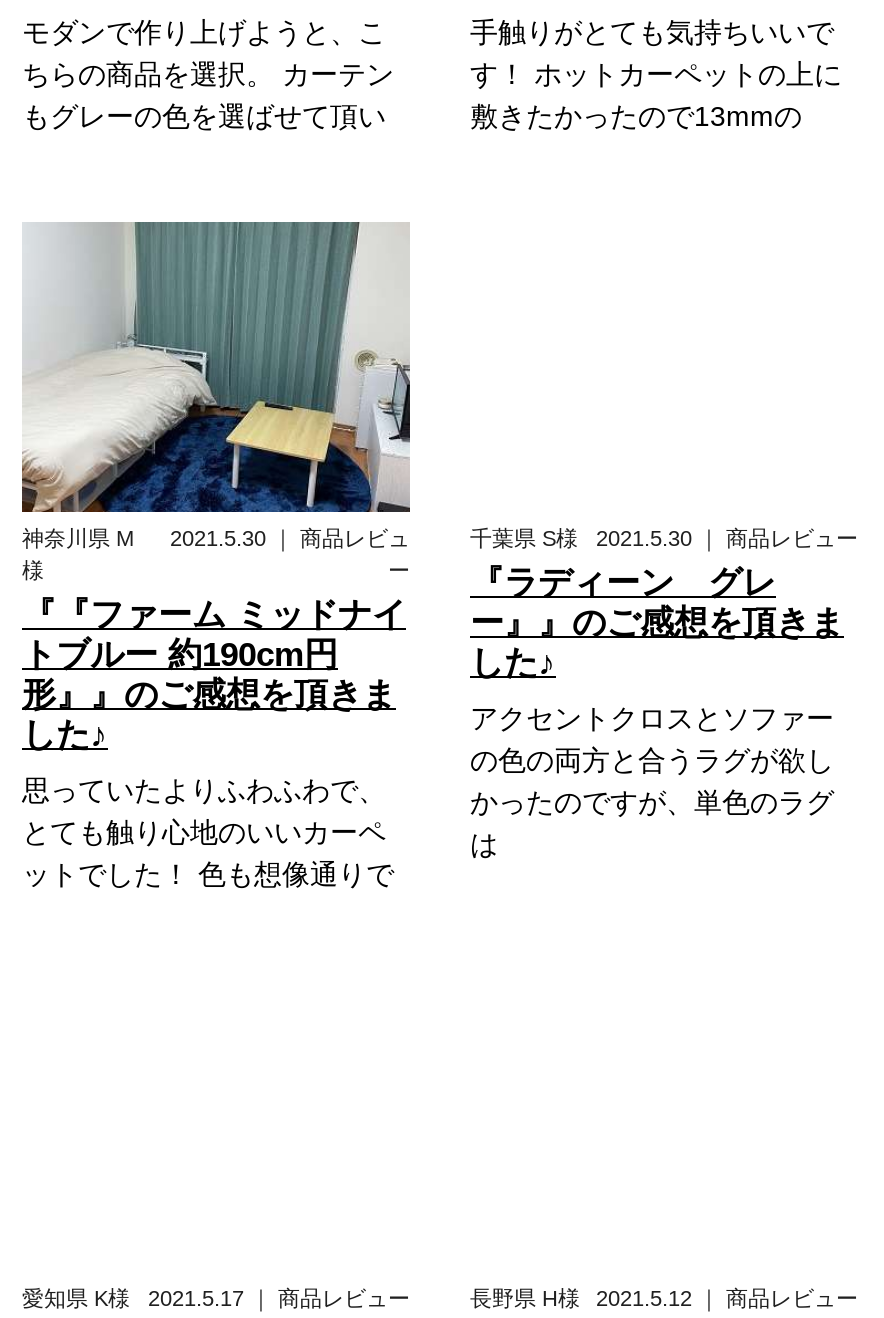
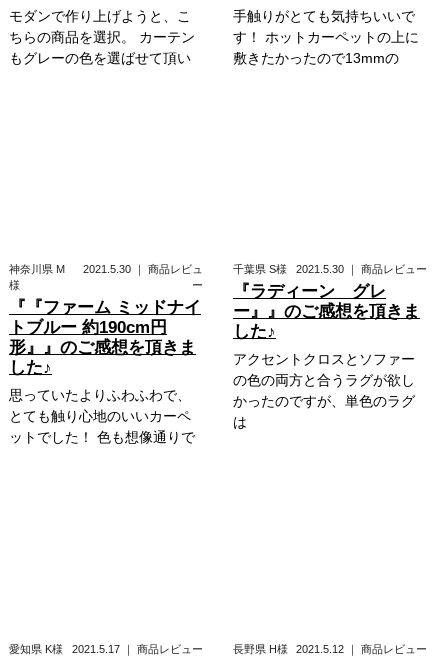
[20,220,412,514] [image] -> none

